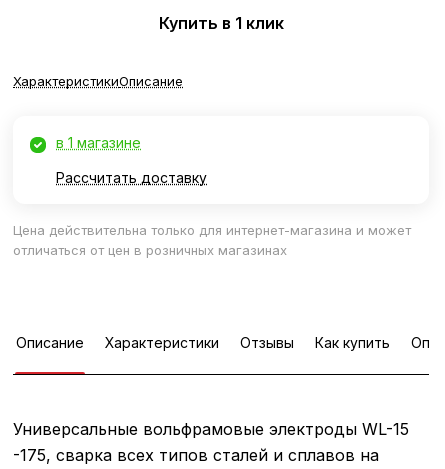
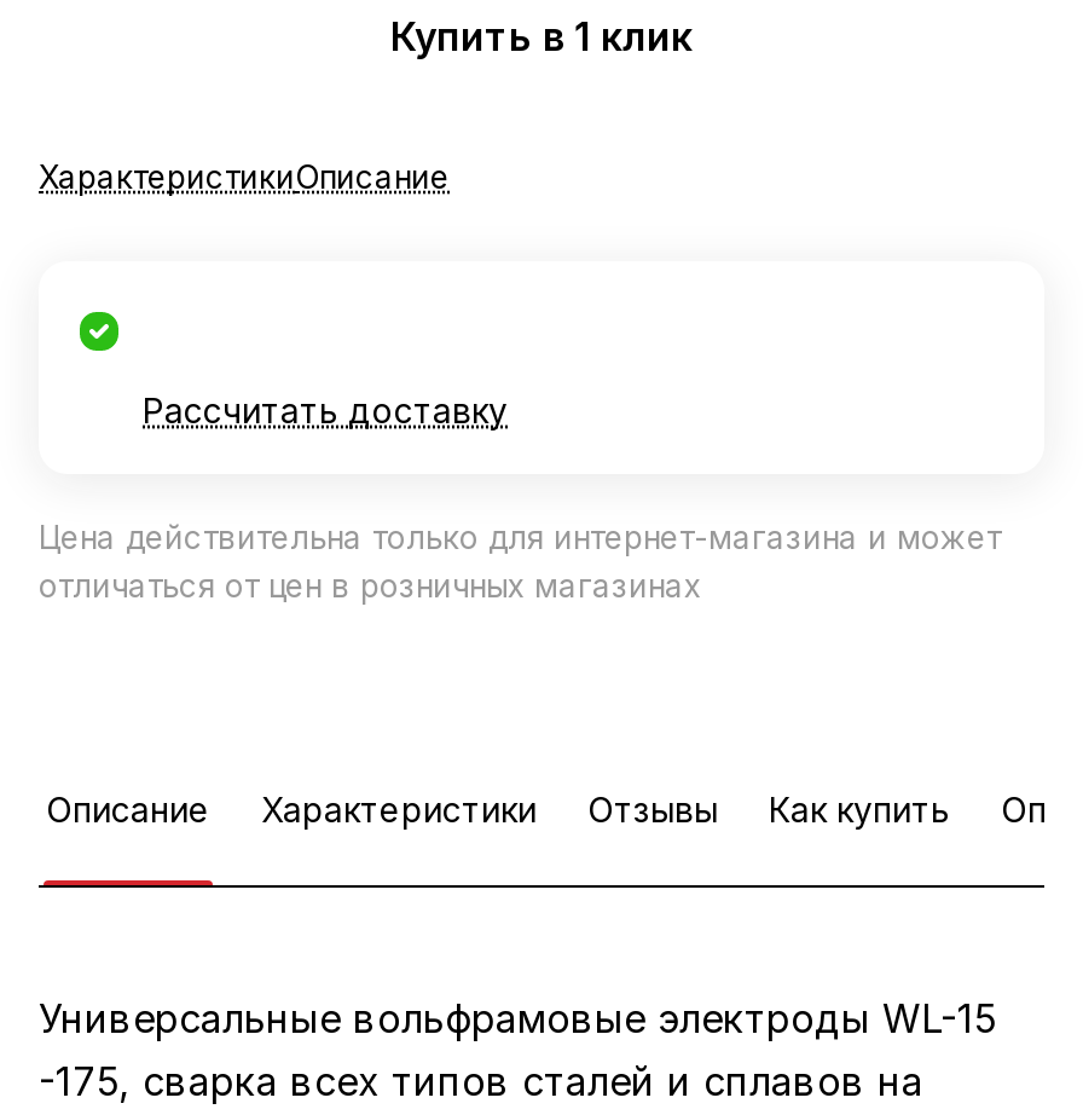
[56,134,141,151] в 1 магазине -> none

